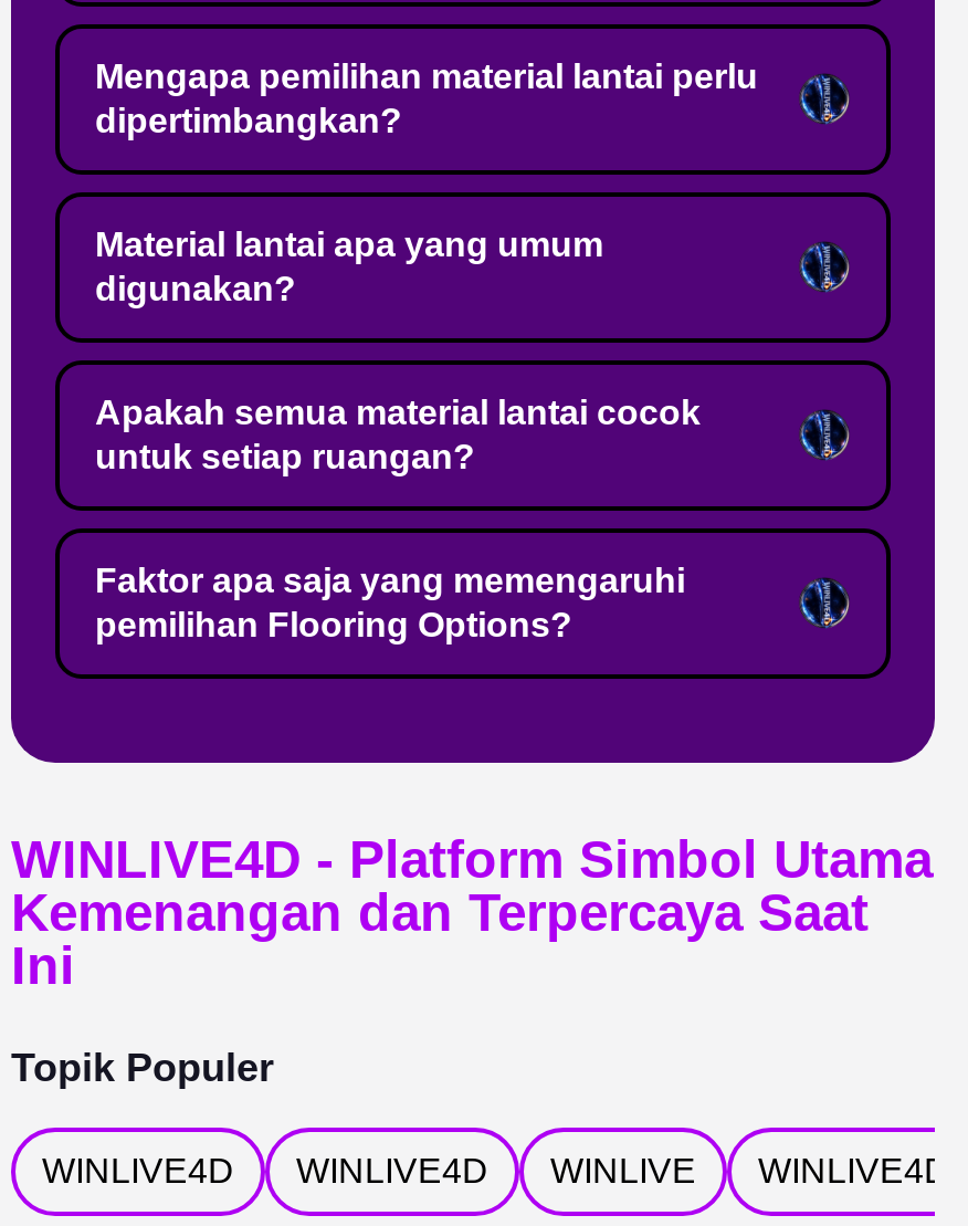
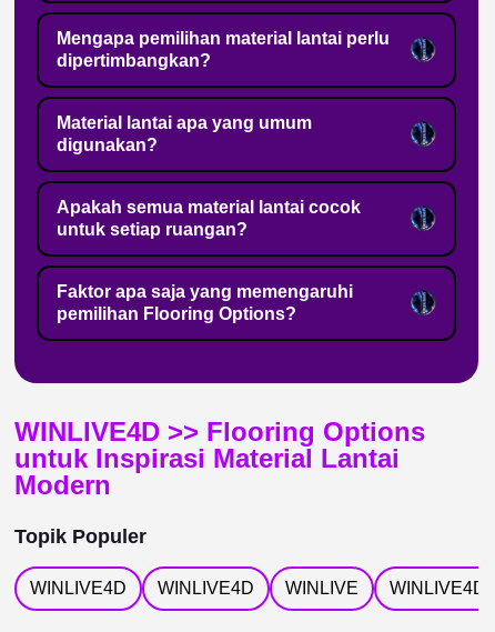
[11,828,933,994] WINLIVE4D - Platform Simbol Utama | Kemenangan dan Terpercaya Saat | Ini -> [14,416,425,499] WINLIVE4D >> Flooring Options | untuk Inspirasi Material Lantai | Modern

